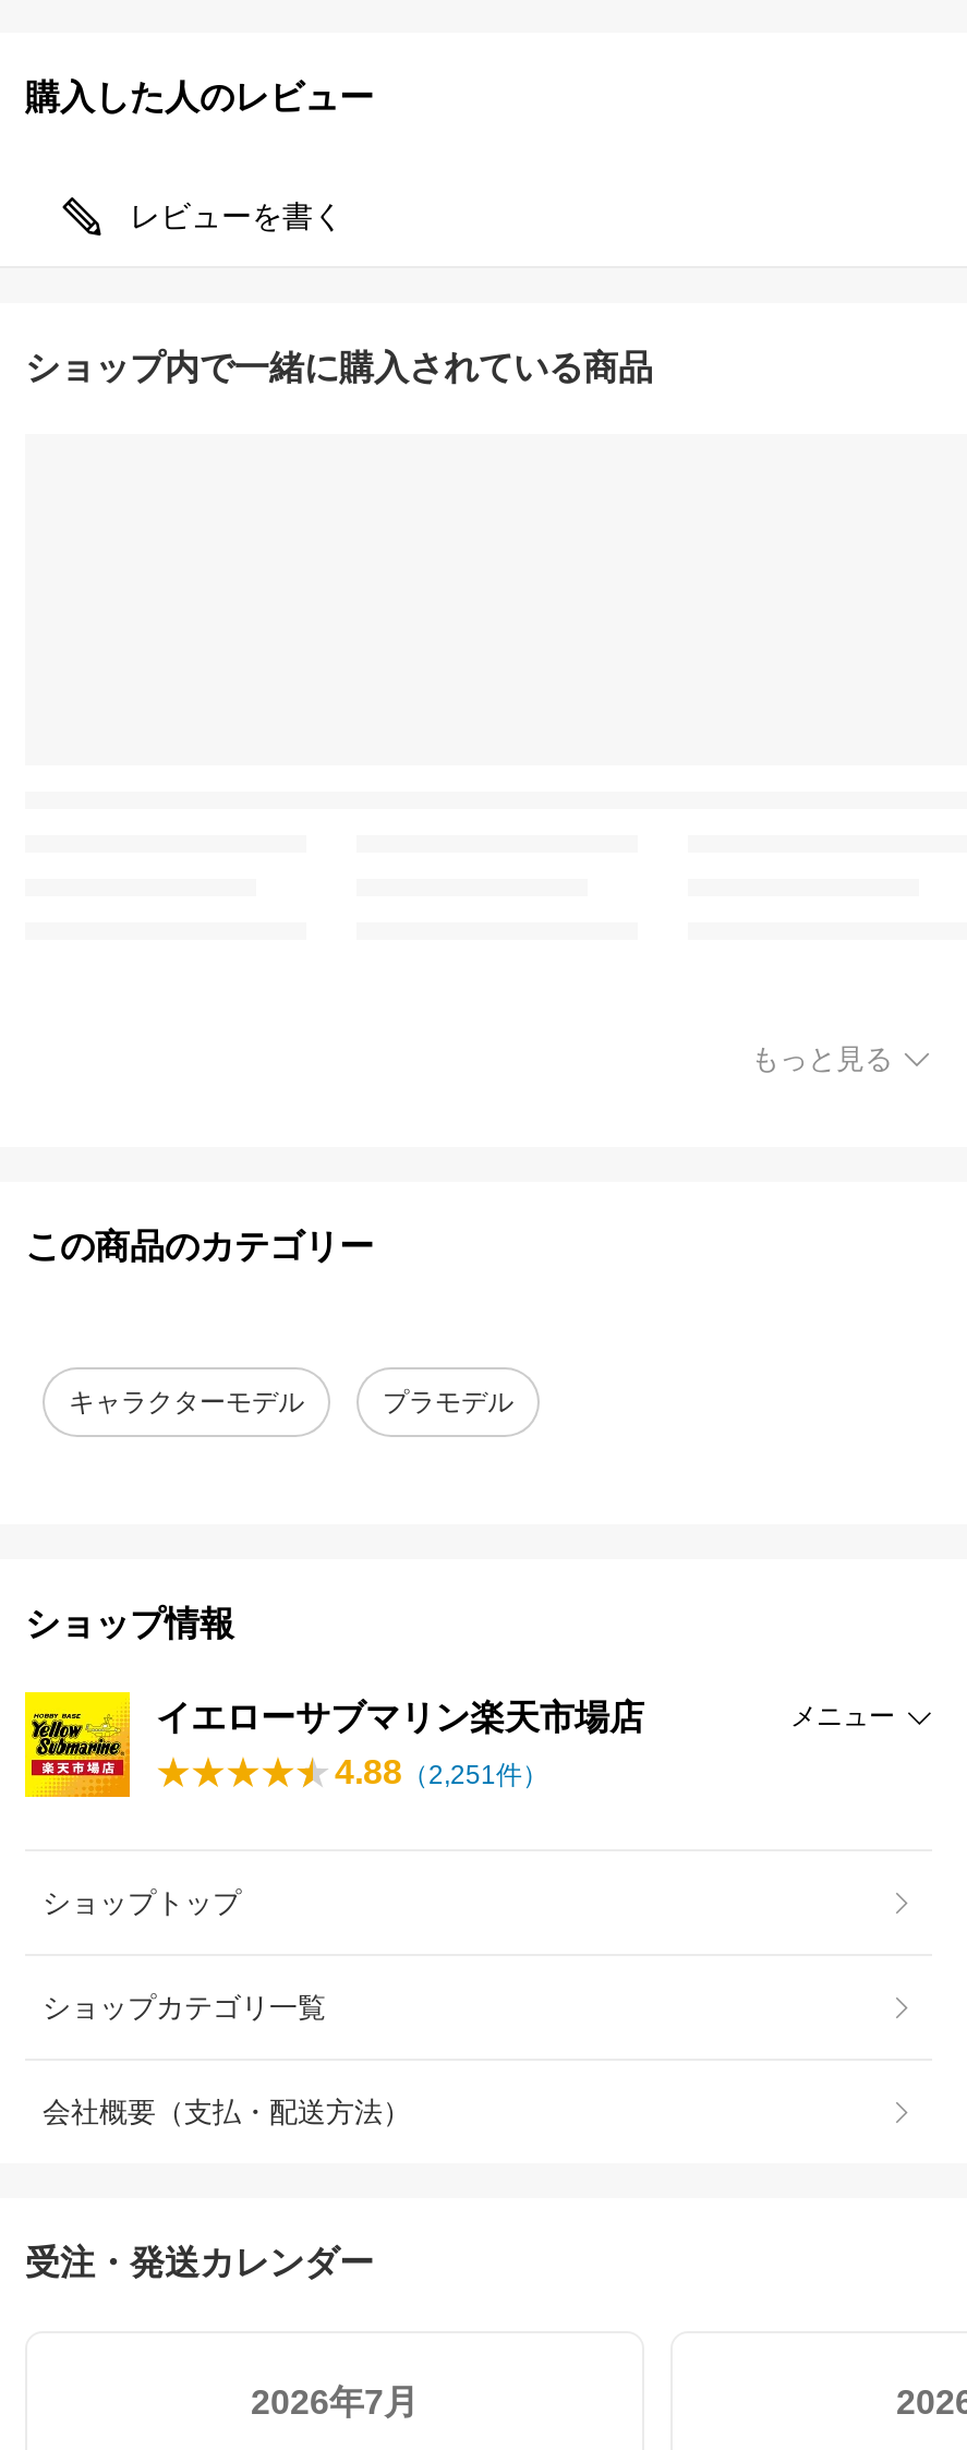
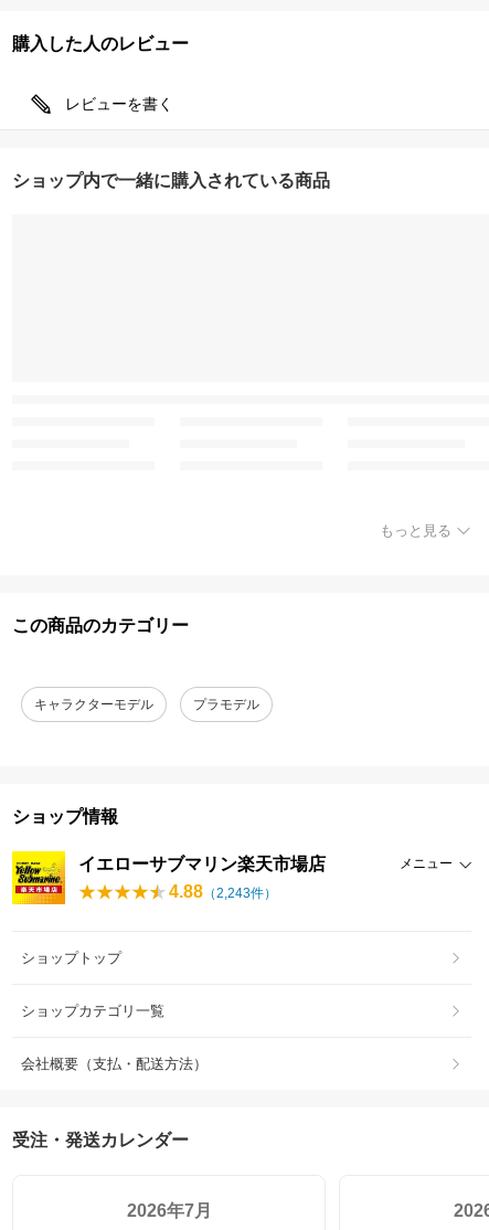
[335,1753,548,1790] 4.88（2,251件） -> [169,882,277,901] 4.88（2,243件）

